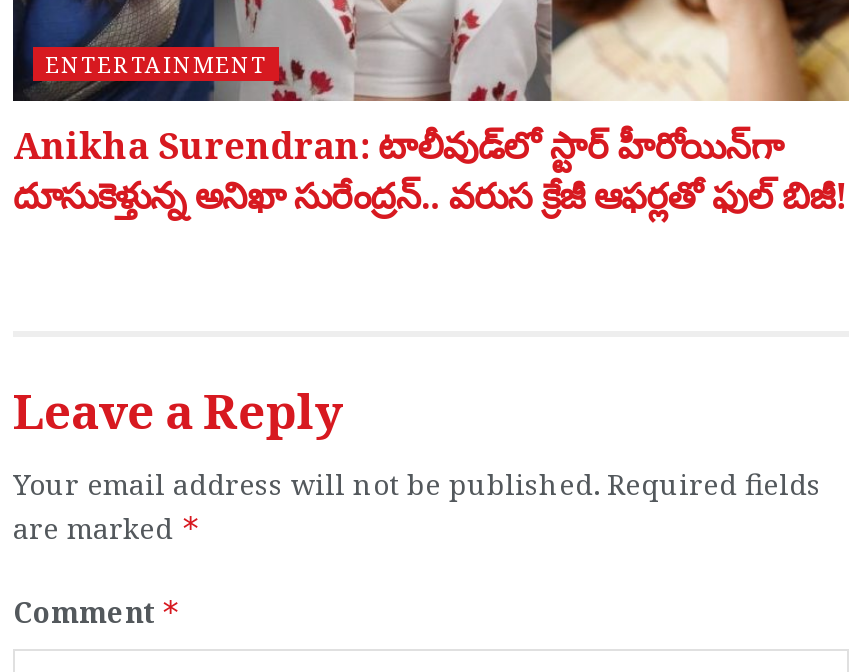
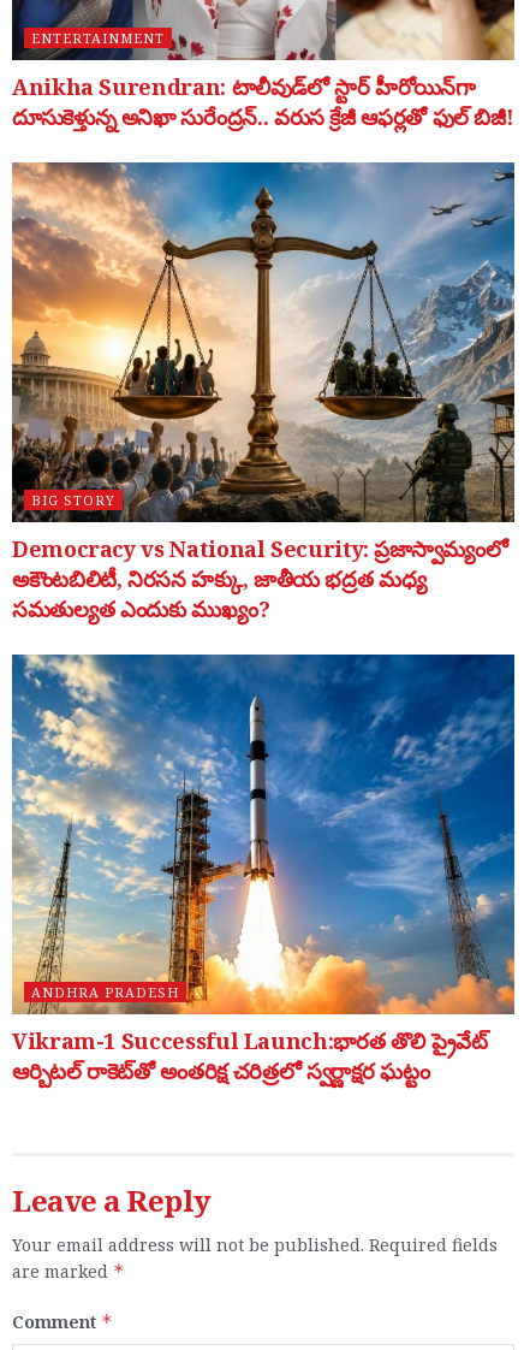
none -> [11,161,516,623] [image] | BIG STORY | Democracy vs National Security: ప్రజాస్వామ్యంలో | అకౌంటబిలిటీ, నిరసన హక్కు, జాతీయ భద్రత మధ్య | సమతుల్యత ఎందుకు ముఖ్యం?
none -> [11,653,516,1085] [image] | ANDHRA PRADESH | Vikram-1 Successful Launch:భారత తొలి ప్రైవేట్ | ఆర్బిటల్ రాకెట్‌తో అంతరిక్ష చరిత్రలో స్వర్ణాక్షర ఘట్టం

